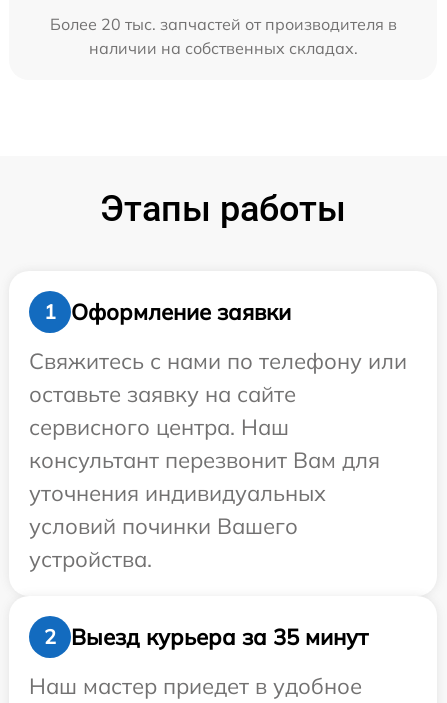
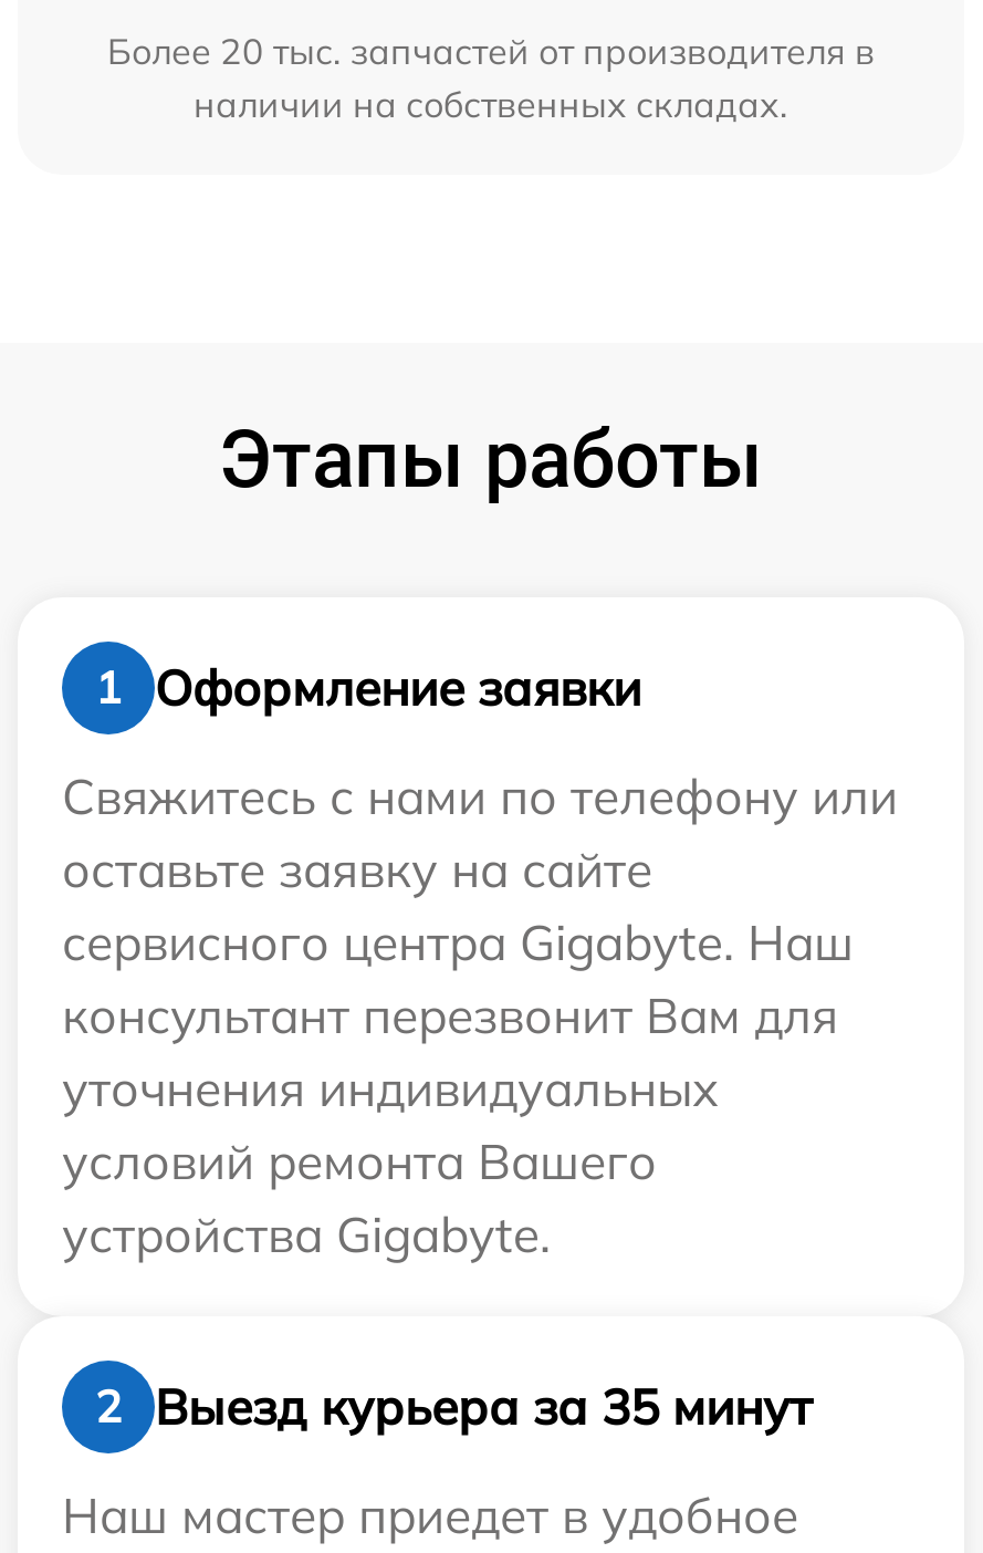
[29,413,289,441] сервисного центра. Наш -> [62,912,854,974] сервисного центра Gigabyte. Наш
[29,512,298,573] условий починки Вашего | устройства. -> [62,1131,657,1266] условий ремонта Вашего | устройства Gigabyte.

